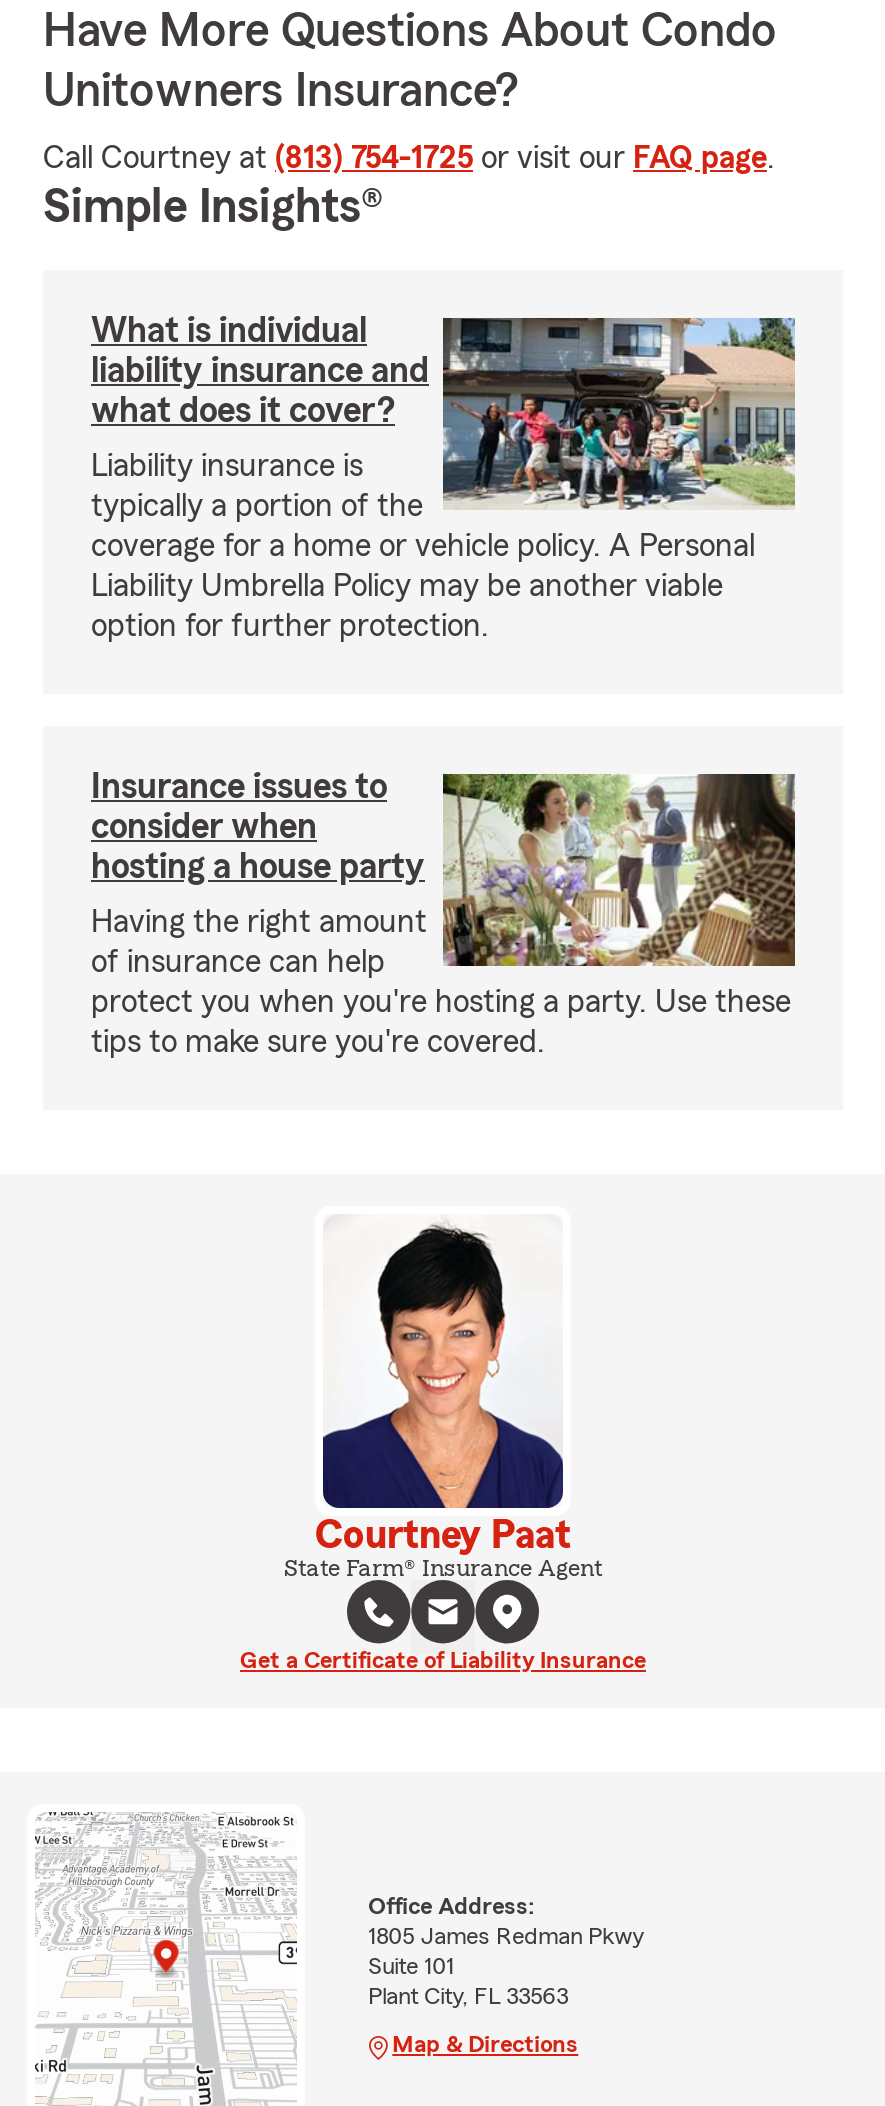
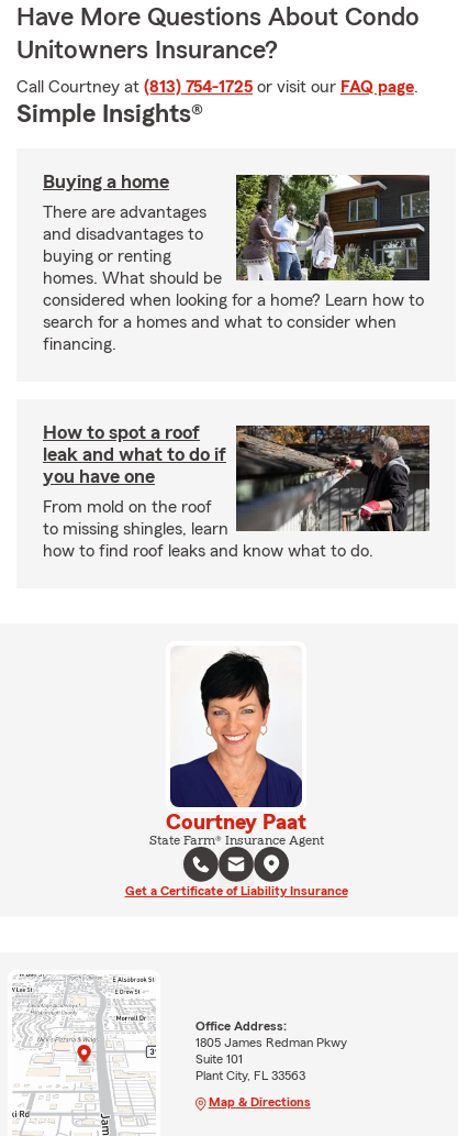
[91,312,429,428] What is individual | liability insurance and | what does it cover? -> [43,172,169,191] Buying a home
[91,316,797,642] [image] | Liability insurance is | typically a portion of the | coverage for a home or vehicle policy. A Personal | Liability Umbrella Policy may be another viable | option for further protection. -> [43,174,431,353] [image] | There are advantages | and disadvantages to | buying or renting | homes. What should be | considered when looking for a home? Learn how to | search for a homes and what to consider when | financing.
[91,768,425,884] Insurance issues to | consider when | hosting a house party -> [43,422,226,486] How to spot a roof | leak and what to do if | you have one
[91,772,795,1058] [image] | Having the right amount | of insurance can help | protect you when you're hosting a party. Use these | tips to make sure you're covered. -> [43,424,429,560] [image] | From mold on the roof | to missing shingles, learn | how to find roof leaks and know what to do.

